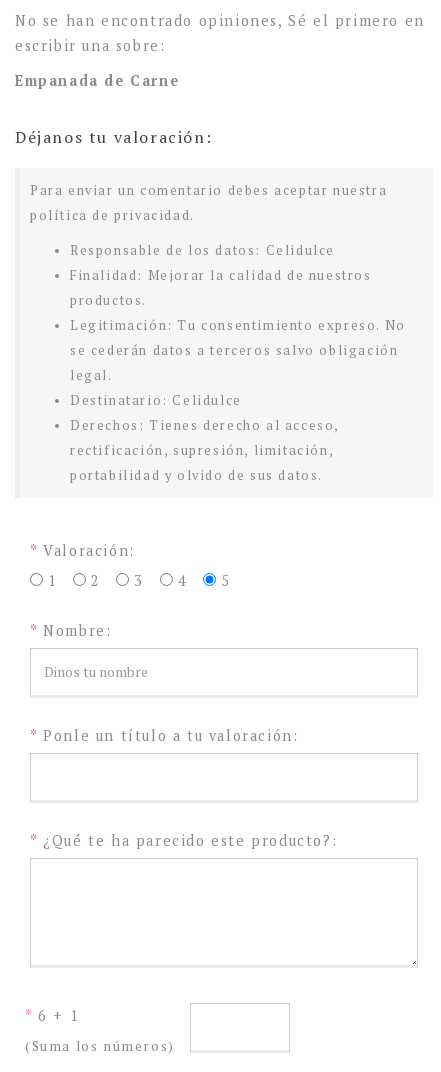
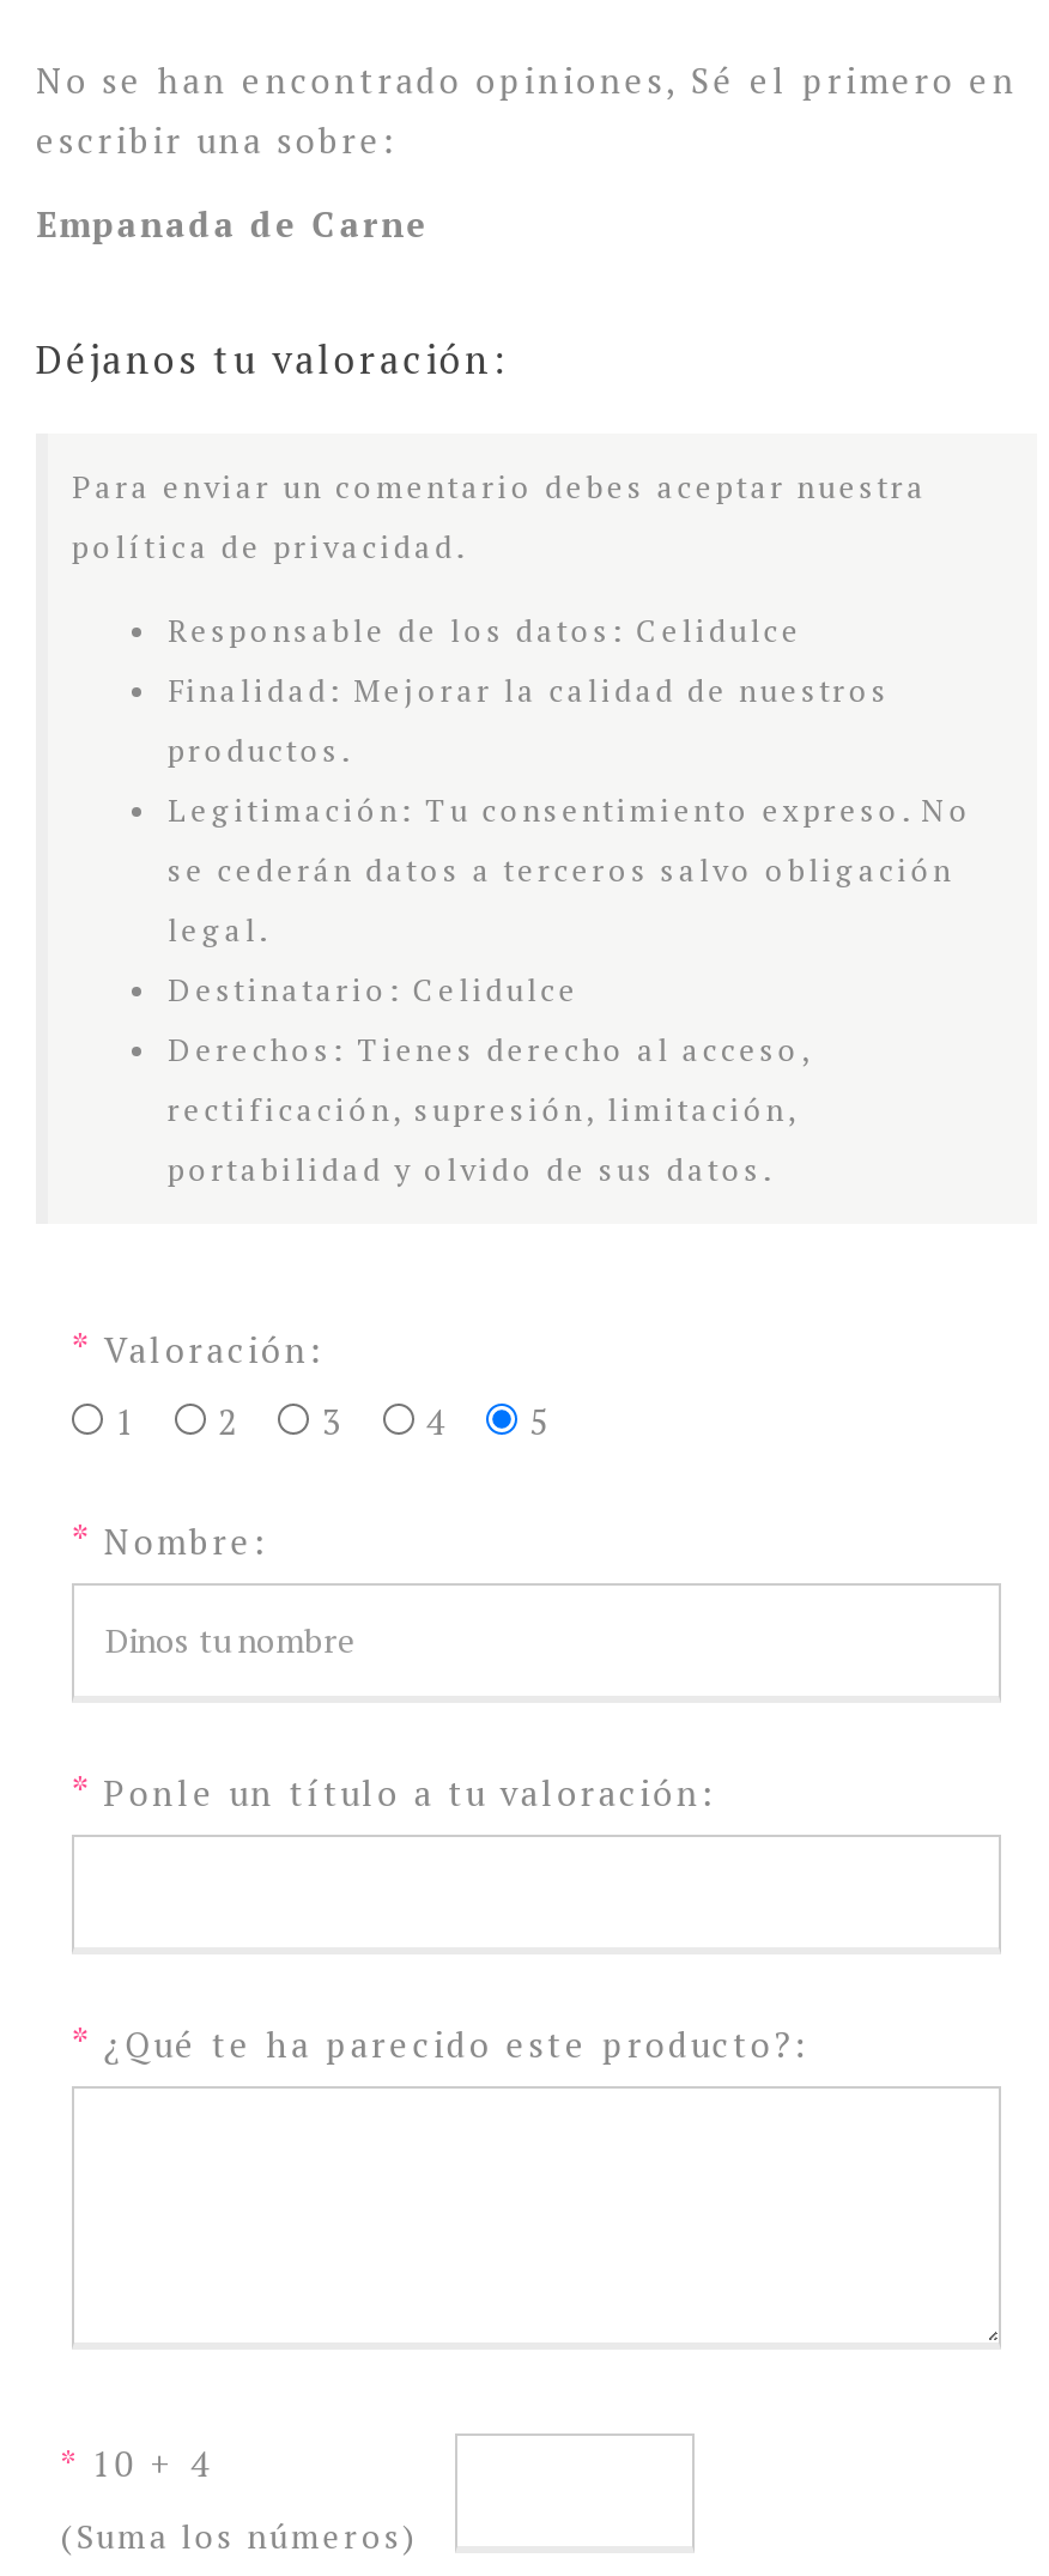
[25,1005,79,1024] * 6 + 1 -> [60,2439,213,2485] * 10 + 4

